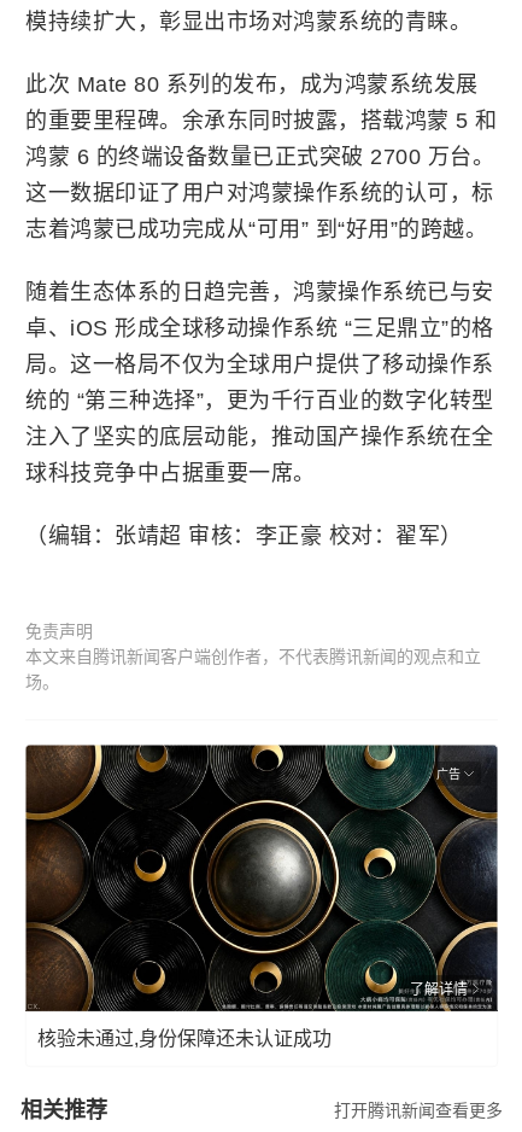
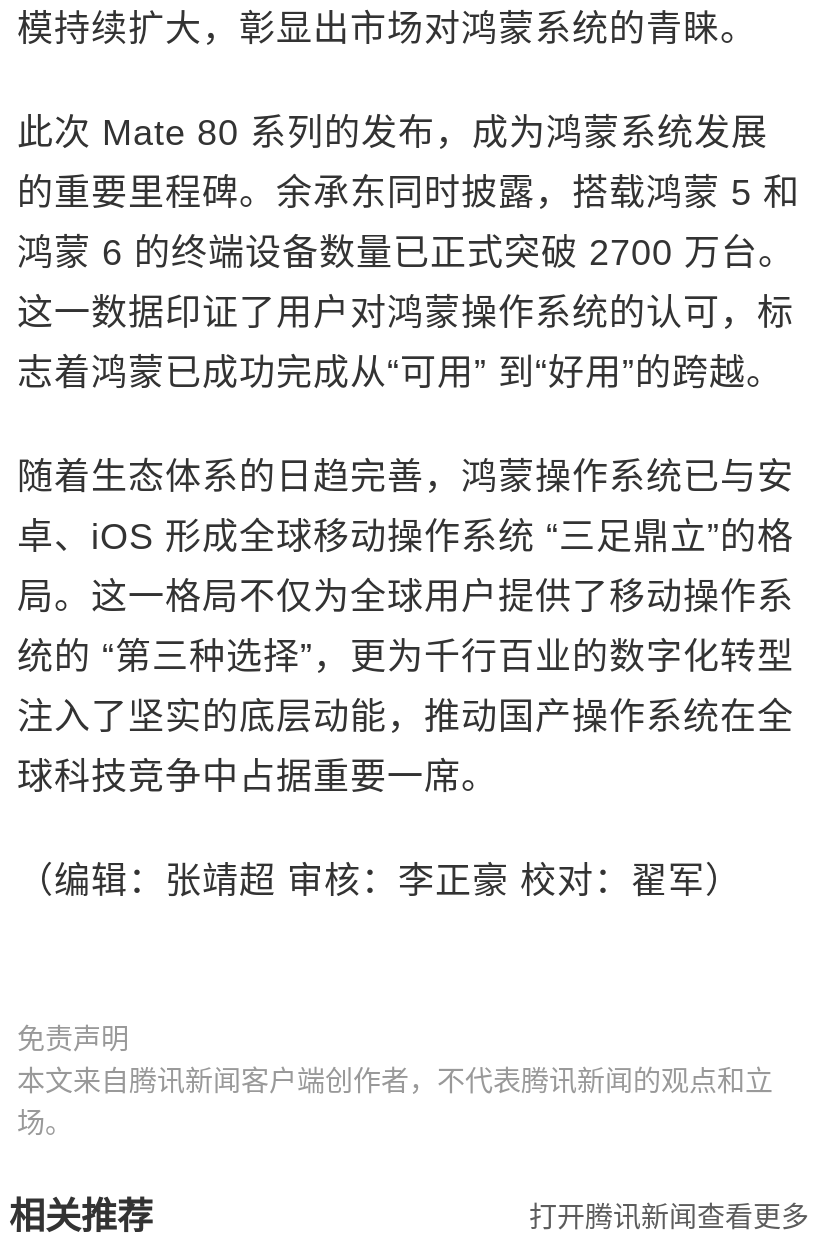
[24,745,499,1013] [image] | 广告 -> none
[37,981,468,1048] 了解详情 | 核验未通过,身份保障还未认证成功 -> none

